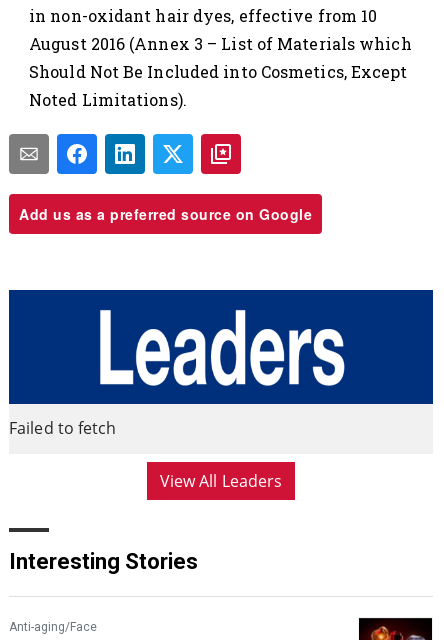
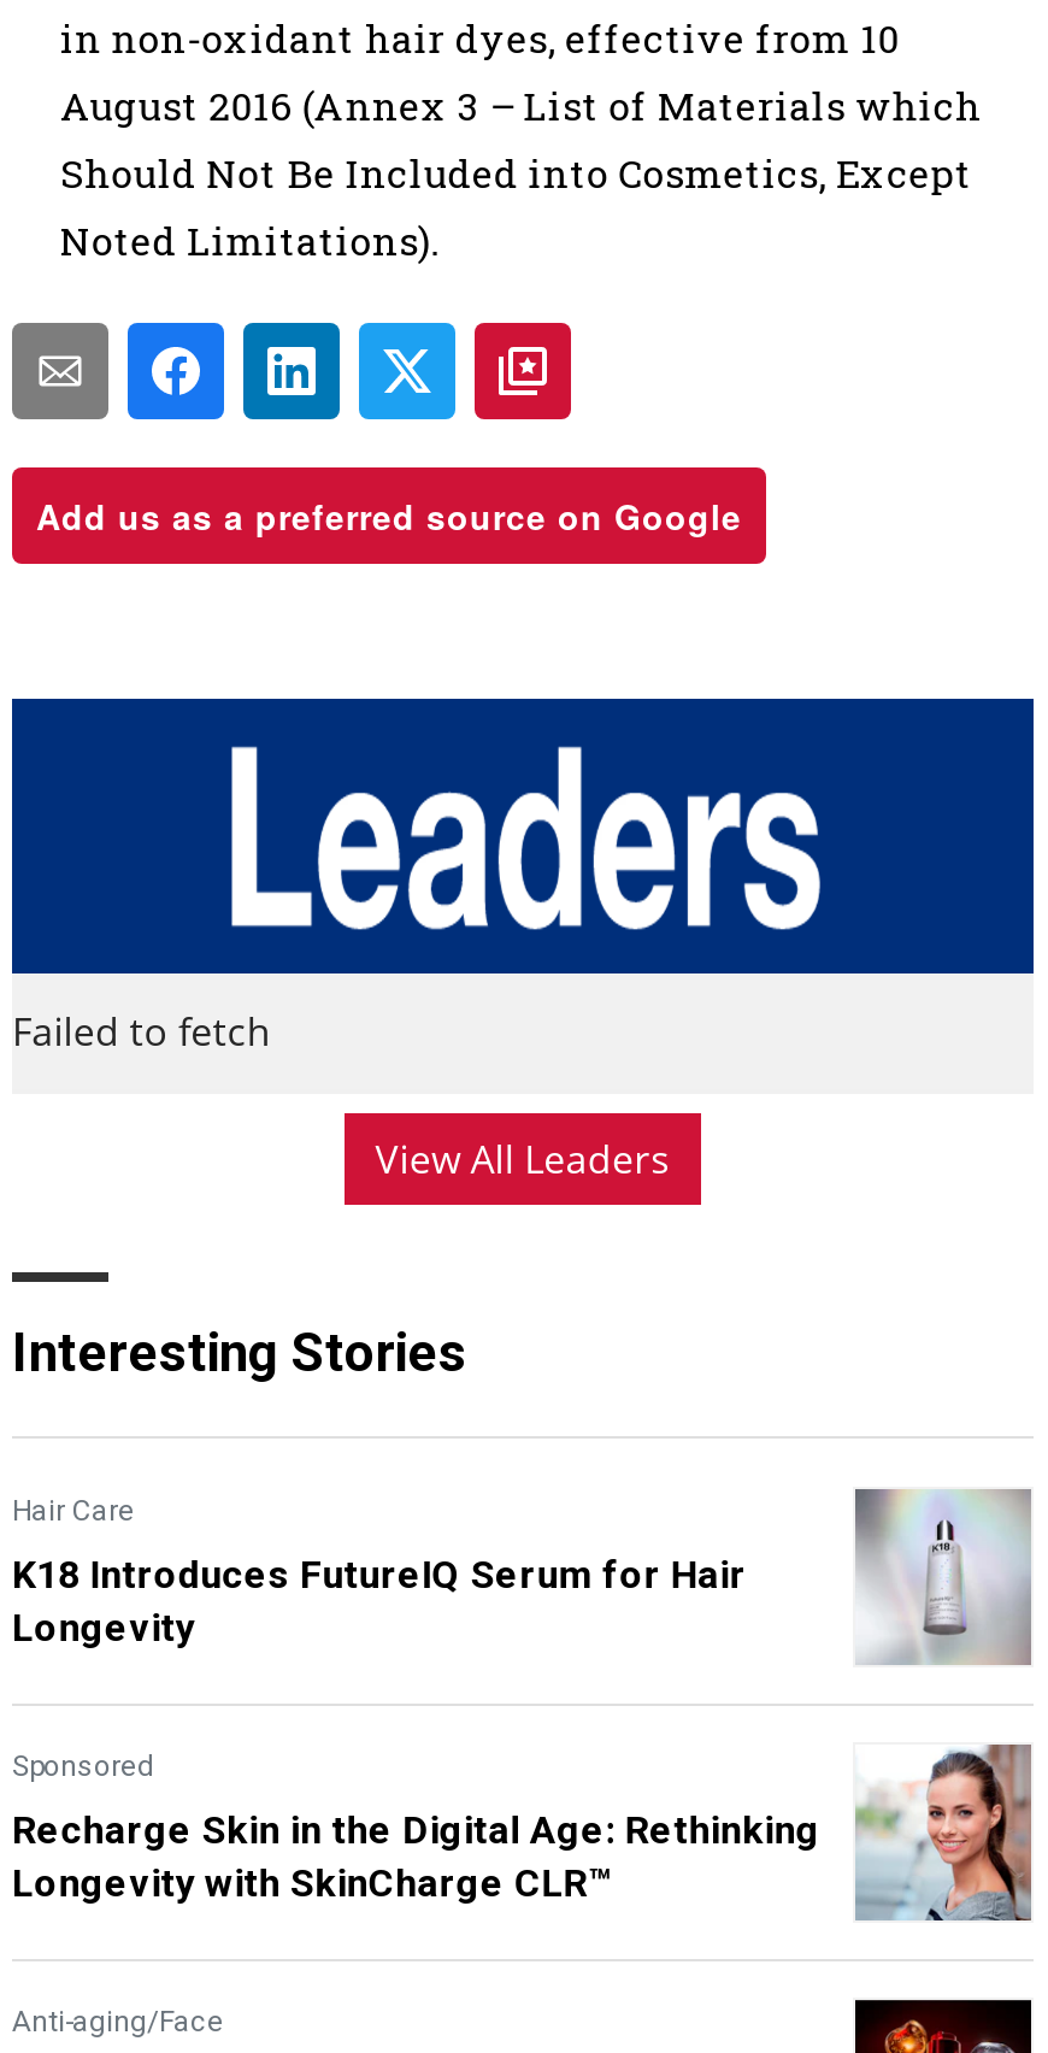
none -> [12,1489,1031,1905] [image] | Hair Care | K18 Introduces FutureIQ Serum for Hair | Longevity | Sponsored | Recharge Skin in the Digital Age: Rethinking | Longevity with SkinCharge CLR™
none -> [855,1742,1034,1923] [image]

